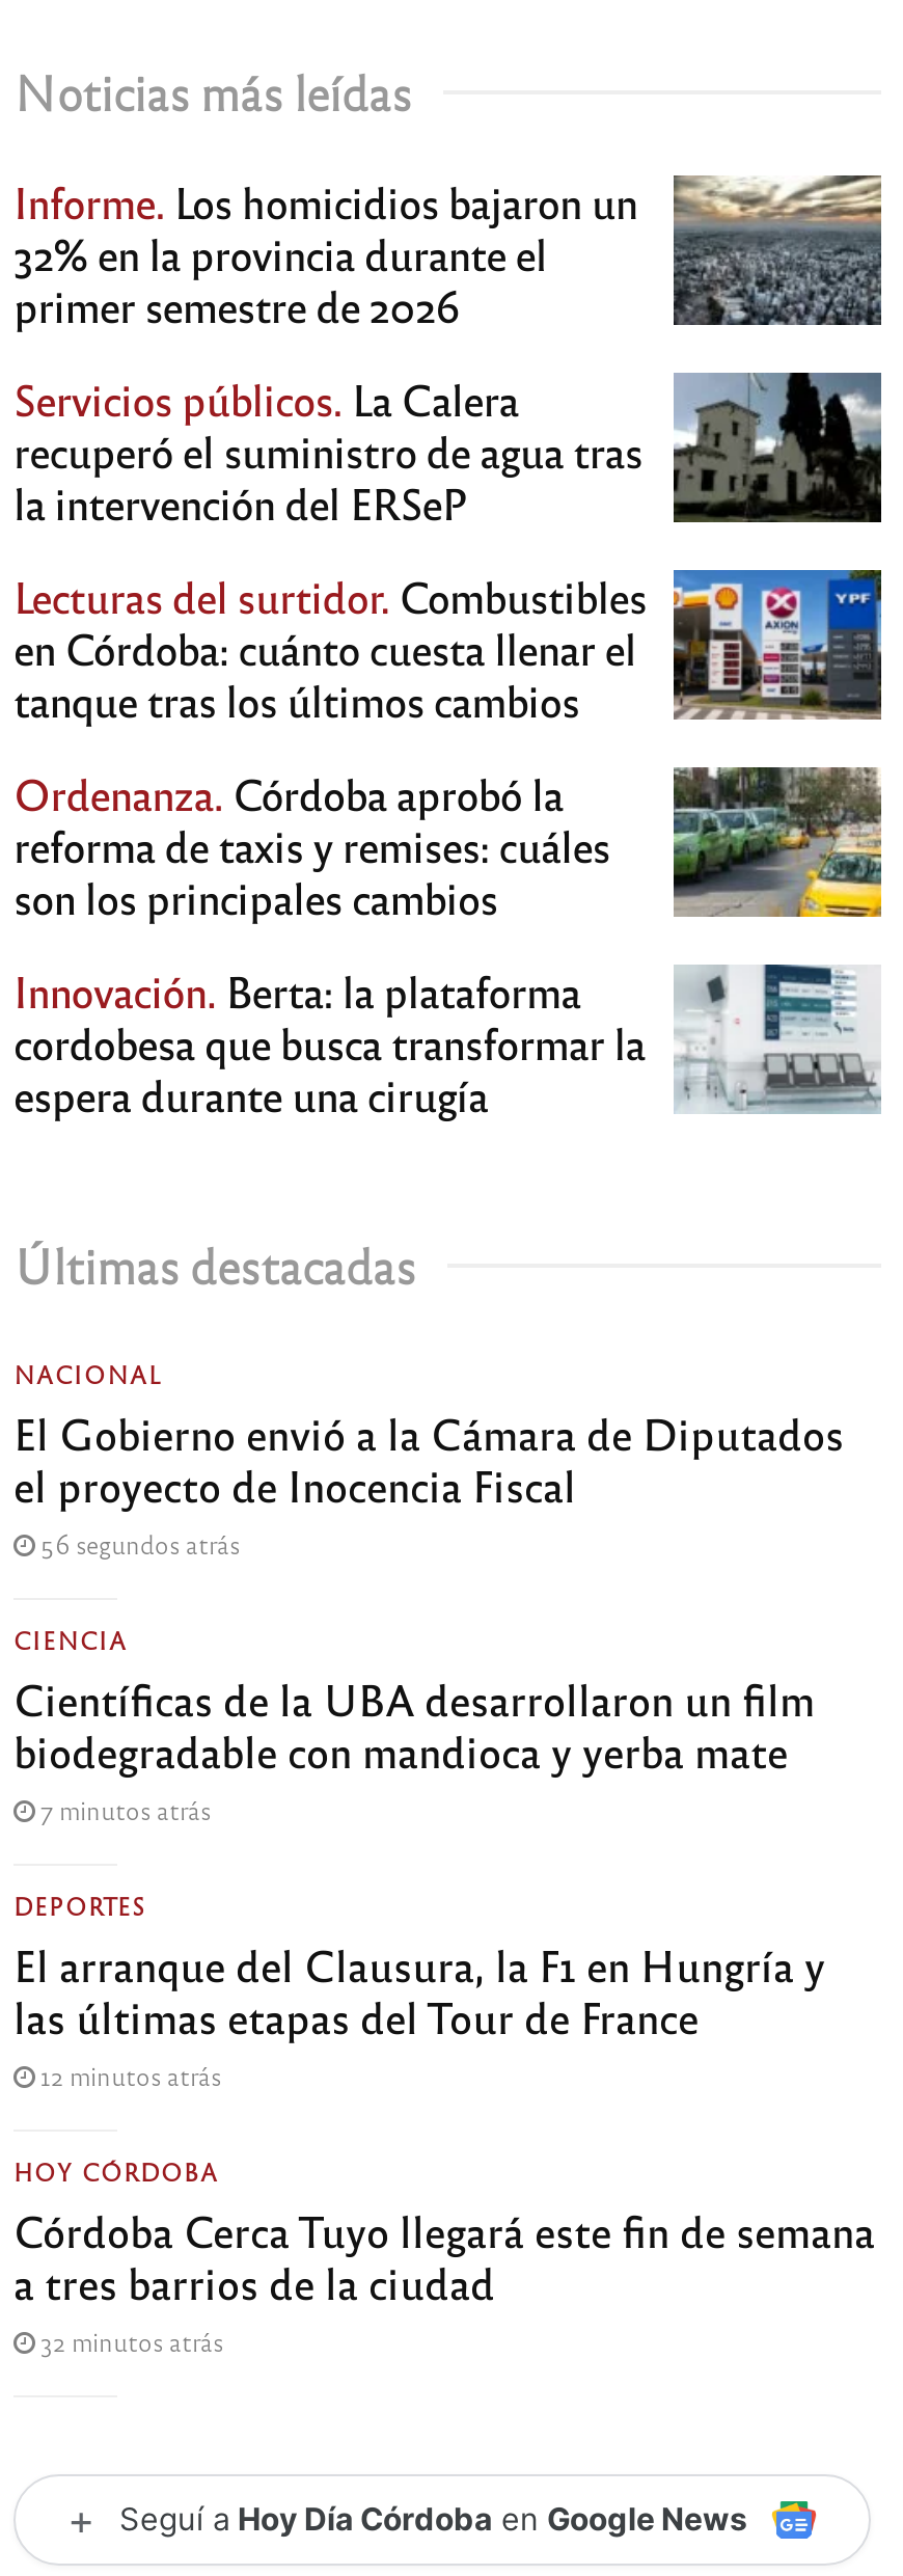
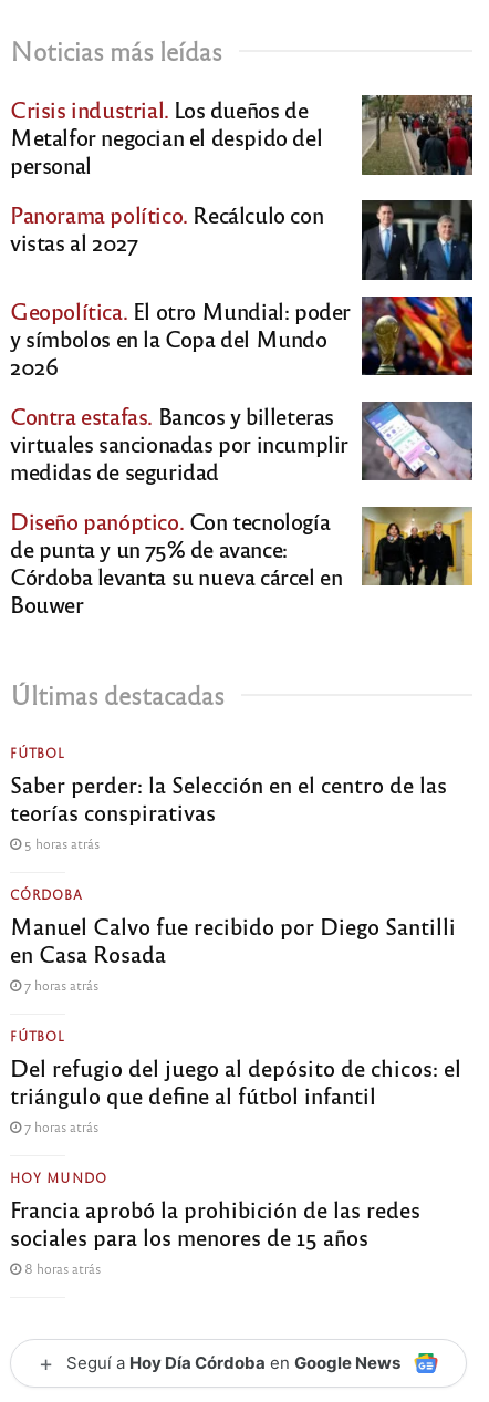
[13,174,883,333] [image] | Informe. Los homicidios bajaron un | 32% en la provincia durante el | primer semestre de 2026 -> [10,94,472,179] [image] | Crisis industrial. Los dueños de | Metalfor negocian el despido del | personal
[13,371,883,531] [image] | Servicios públicos. La Calera | recuperó el suministro de agua tras | la intervención del ERSeP -> [10,199,474,280] [image] | Panorama político. Recálculo con | vistas al 2027
[13,553,883,728] [image] | Lecturas del surtidor. Combustibles | en Córdoba: cuánto cuesta llenar el | tanque tras los últimos cambios -> [10,295,474,385] [image] | Geopolítica. El otro Mundial: poder | y símbolos en la Copa del Mundo | 2026
[13,751,883,925] [image] | Ordenanza. Córdoba aprobó la | reforma de taxis y remises: cuáles | son los principales cambios -> [10,400,474,490] [image] | Contra estafas. Bancos y billeteras | virtuales sancionadas por incumplir | medidas de seguridad
[13,948,883,1123] [image] | Innovación. Berta: la plataforma | cordobesa que busca transformar la | espera durante una cirugía -> [10,505,474,618] [image] | Diseño panóptico. Con tecnología | de punta y un 75% de avance: | Córdoba levanta su nueva cárcel en | Bouwer
[13,1359,844,1561] NACIONAL | El Gobierno envió a la Cámara de Diputados | el proyecto de Inocencia Fiscal | 56 segundos atrás -> [10,744,447,852] FÚTBOL | Saber perder: la Selección en el centro de las | teorías conspirativas | 5 horas atrás
[13,1625,815,1827] CIENCIA | Científicas de la UBA desarrollaron un film | biodegradable con mandioca y yerba mate | 7 minutos atrás -> [10,886,456,993] CÓRDOBA | Manuel Calvo fue recibido por Diego Santilli | en Casa Rosada | 7 horas atrás
[13,1891,825,2092] DEPORTES | El arranque del Clausura, la F1 en Hungría y | las últimas etapas del Tour de France | 12 minutos atrás -> [10,1028,461,1135] FÚTBOL | Del refugio del juego al depósito de chicos: el | triángulo que define al fútbol infantil | 7 horas atrás
[13,2157,875,2358] HOY CÓRDOBA | Córdoba Cerca Tuyo llegará este fin de semana | a tres barrios de la ciudad | 32 minutos atrás -> [10,1169,420,1277] HOY MUNDO | Francia aprobó la prohibición de las redes | sociales para los menores de 15 años | 8 horas atrás

